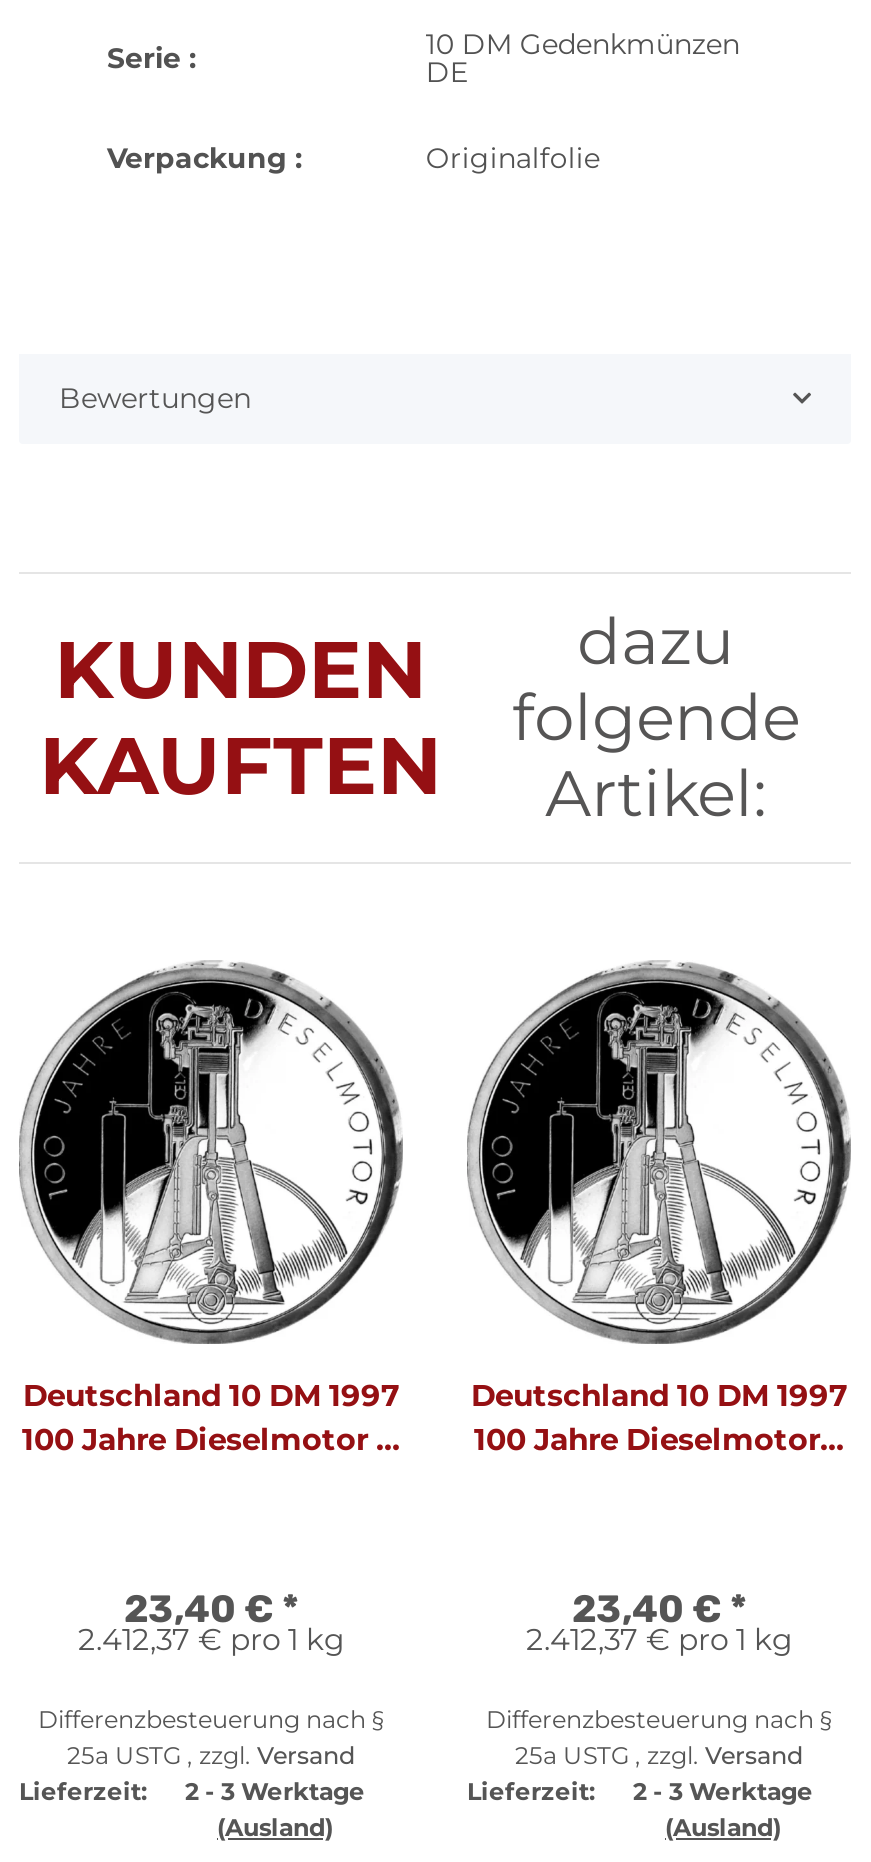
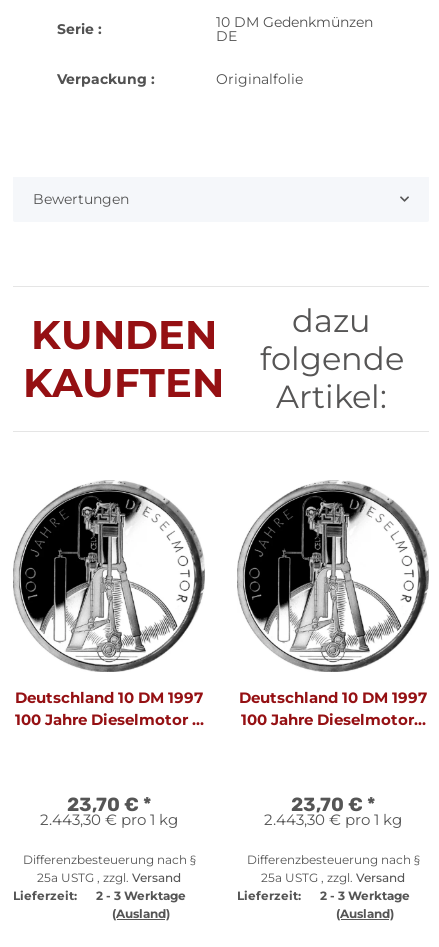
[124,1586,298,1632] 23,40 €* -> [67,793,151,816] 23,70 €*
[572,1586,746,1632] 23,40 €* -> [291,793,375,816] 23,70 €*
[78,1620,344,1658] 2.412,37 € pro 1 kg -> [40,810,178,829] 2.443,30 € pro 1 kg
[526,1620,792,1658] 2.412,37 € pro 1 kg -> [264,810,402,829] 2.443,30 € pro 1 kg

